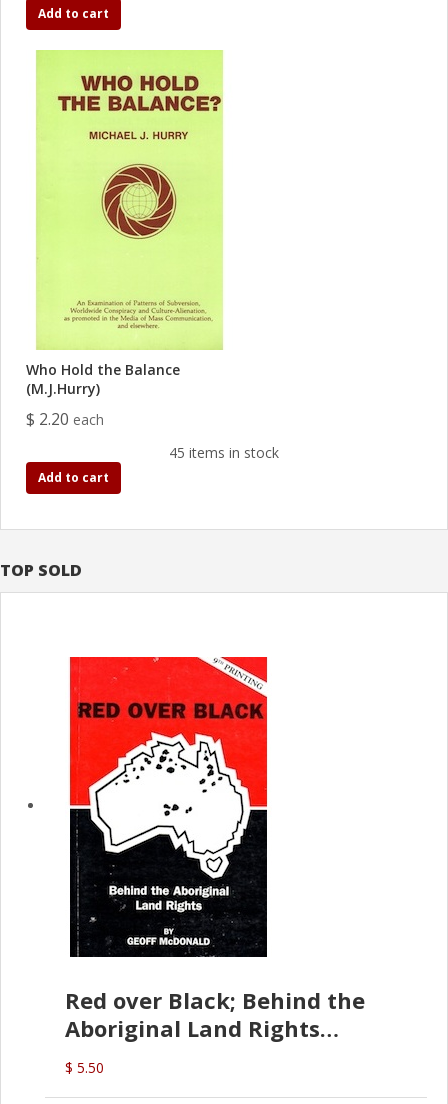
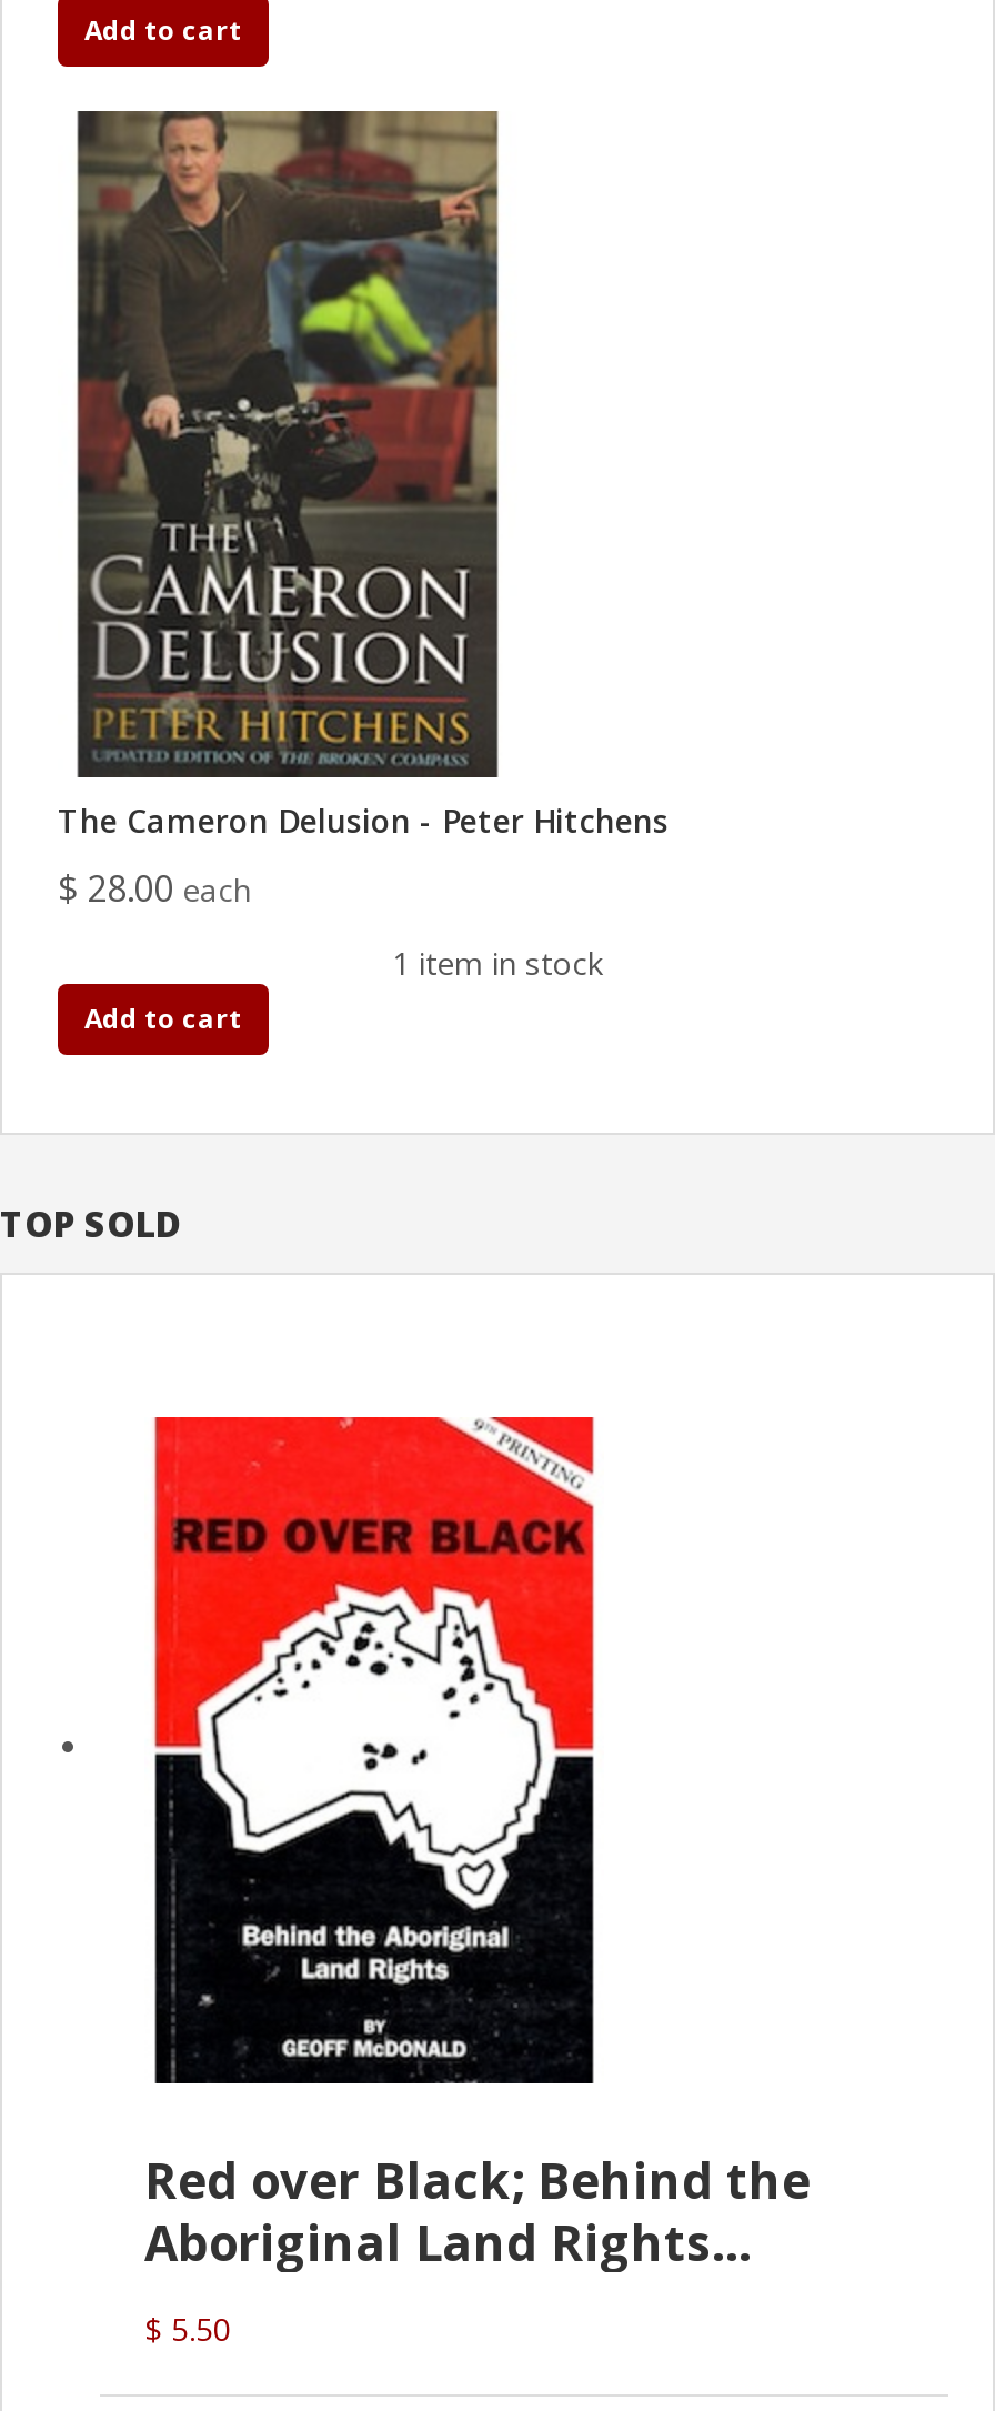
[26,50,224,398] [image] | Who Hold the Balance | (M.J.Hurry) -> [58,109,669,842] [image] | The Cameron Delusion - Peter Hitchens
[26,408,104,430] $ 2.20 each -> [58,864,251,913] $ 28.00 each
[169,443,279,462] 45 items in stock -> [392,942,603,984] 1 item in stock

